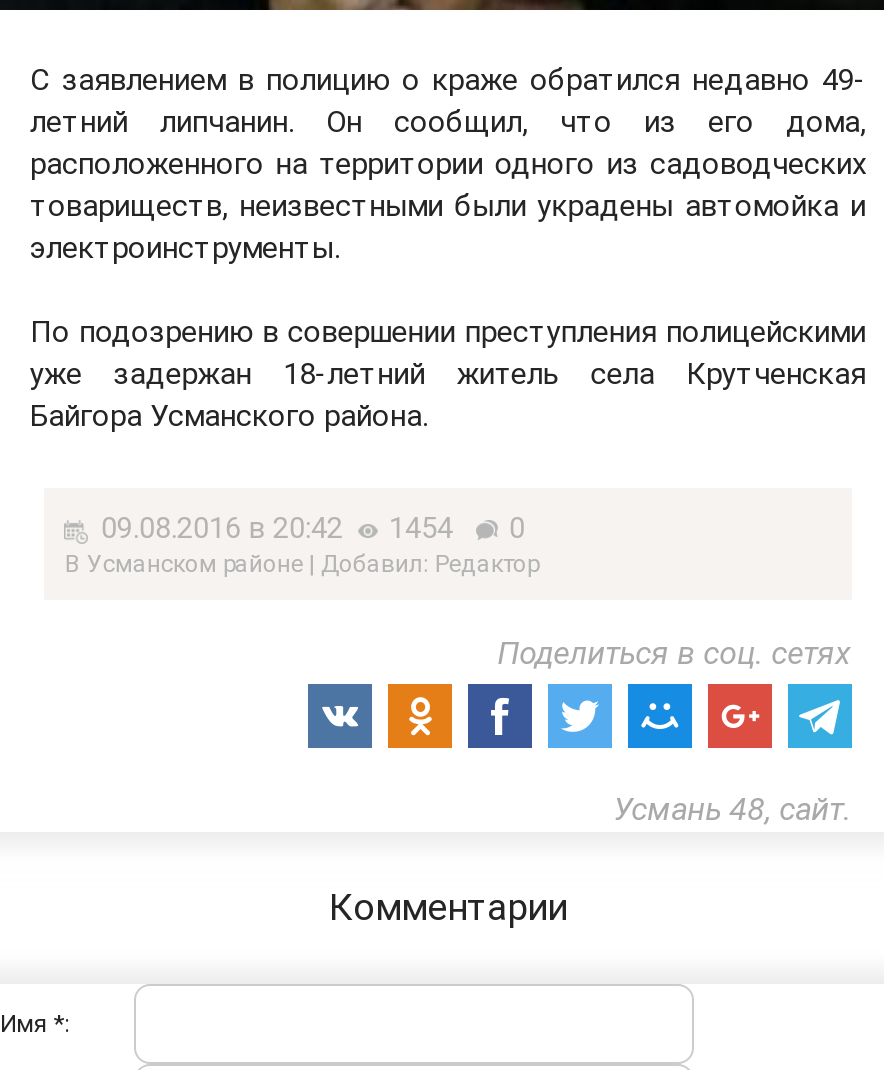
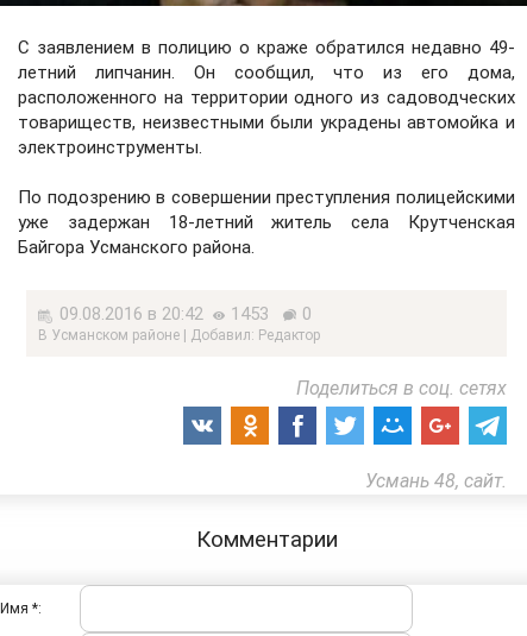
[101,510,525,546] 09.08.2016 в 20:42 1454 0 -> [60,303,312,325] 09.08.2016 в 20:42 1453 0

